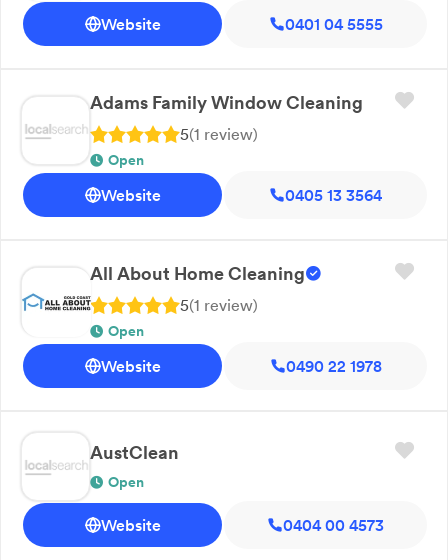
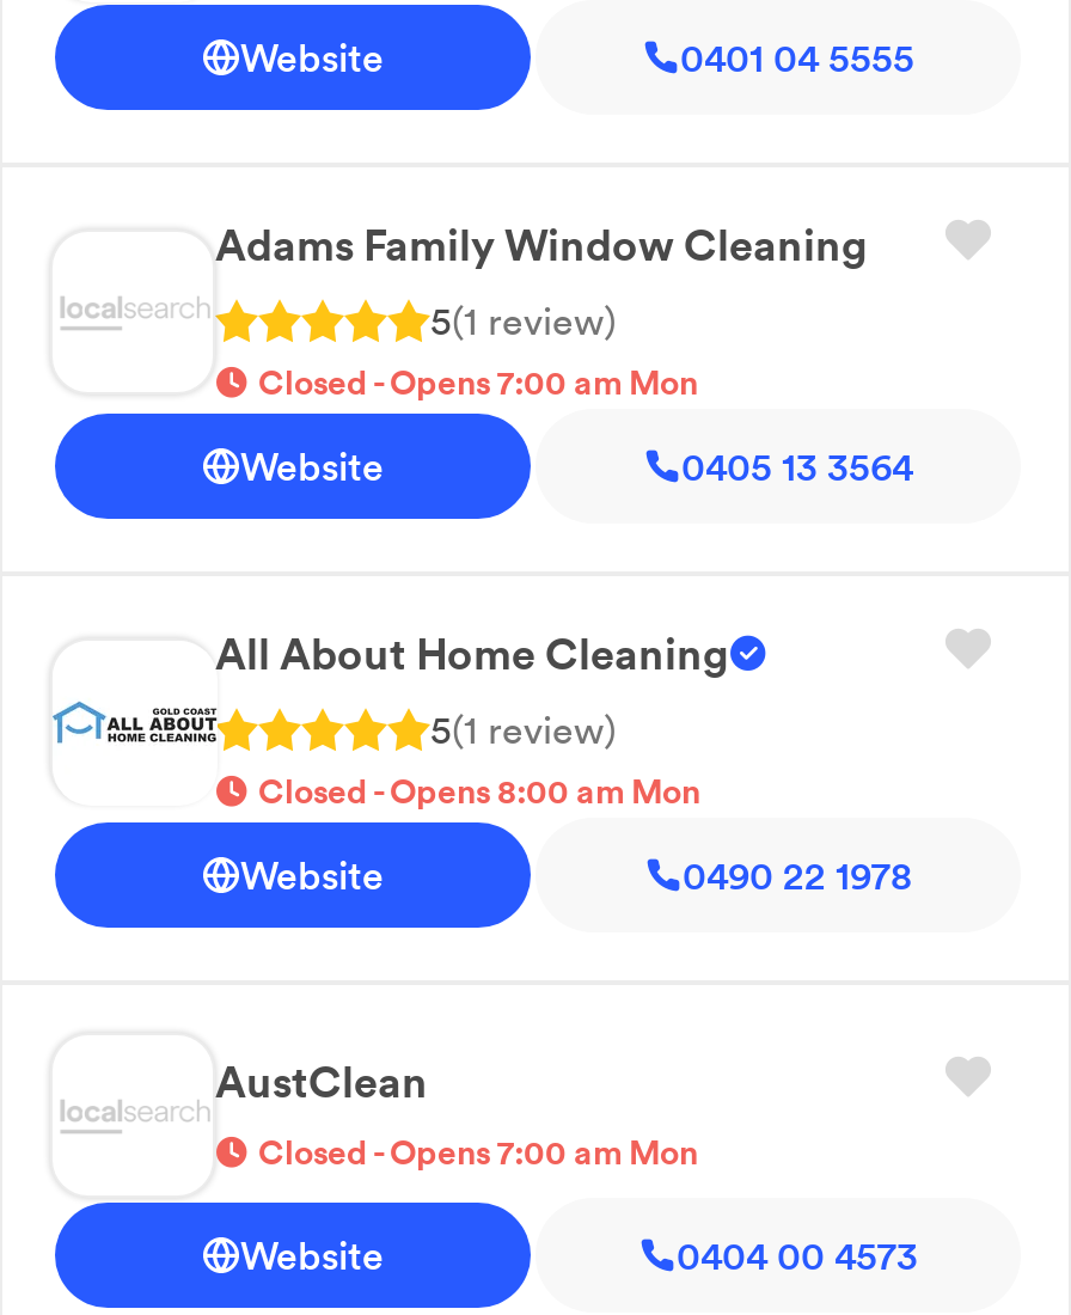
[108,151,144,169] Open -> [258,361,698,404] Closed - Opens 7:00 am Mon
[108,322,144,340] Open -> [258,769,700,812] Closed - Opens 8:00 am Mon
[108,473,144,491] Open -> [258,1130,698,1173] Closed - Opens 7:00 am Mon

